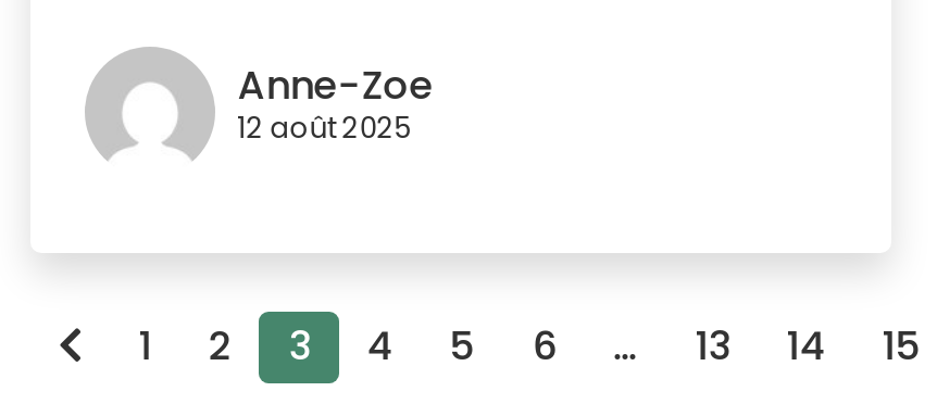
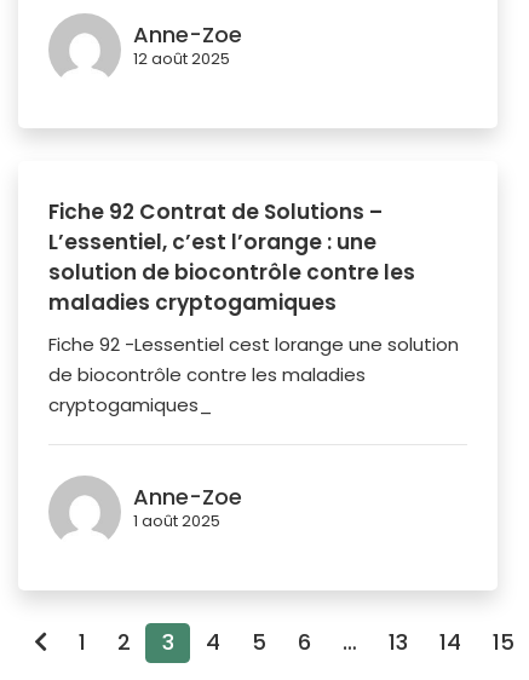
none -> [49,197,459,532] Fiche 92 Contrat de Solutions – | L’essentiel, c’est l’orange : une | solution de biocontrôle contre les | maladies cryptogamiques | Fiche 92 -Lessentiel cest lorange une solution | de biocontrôle contre les maladies | cryptogamiques_ | Anne-Zoe | 1 août 2025

